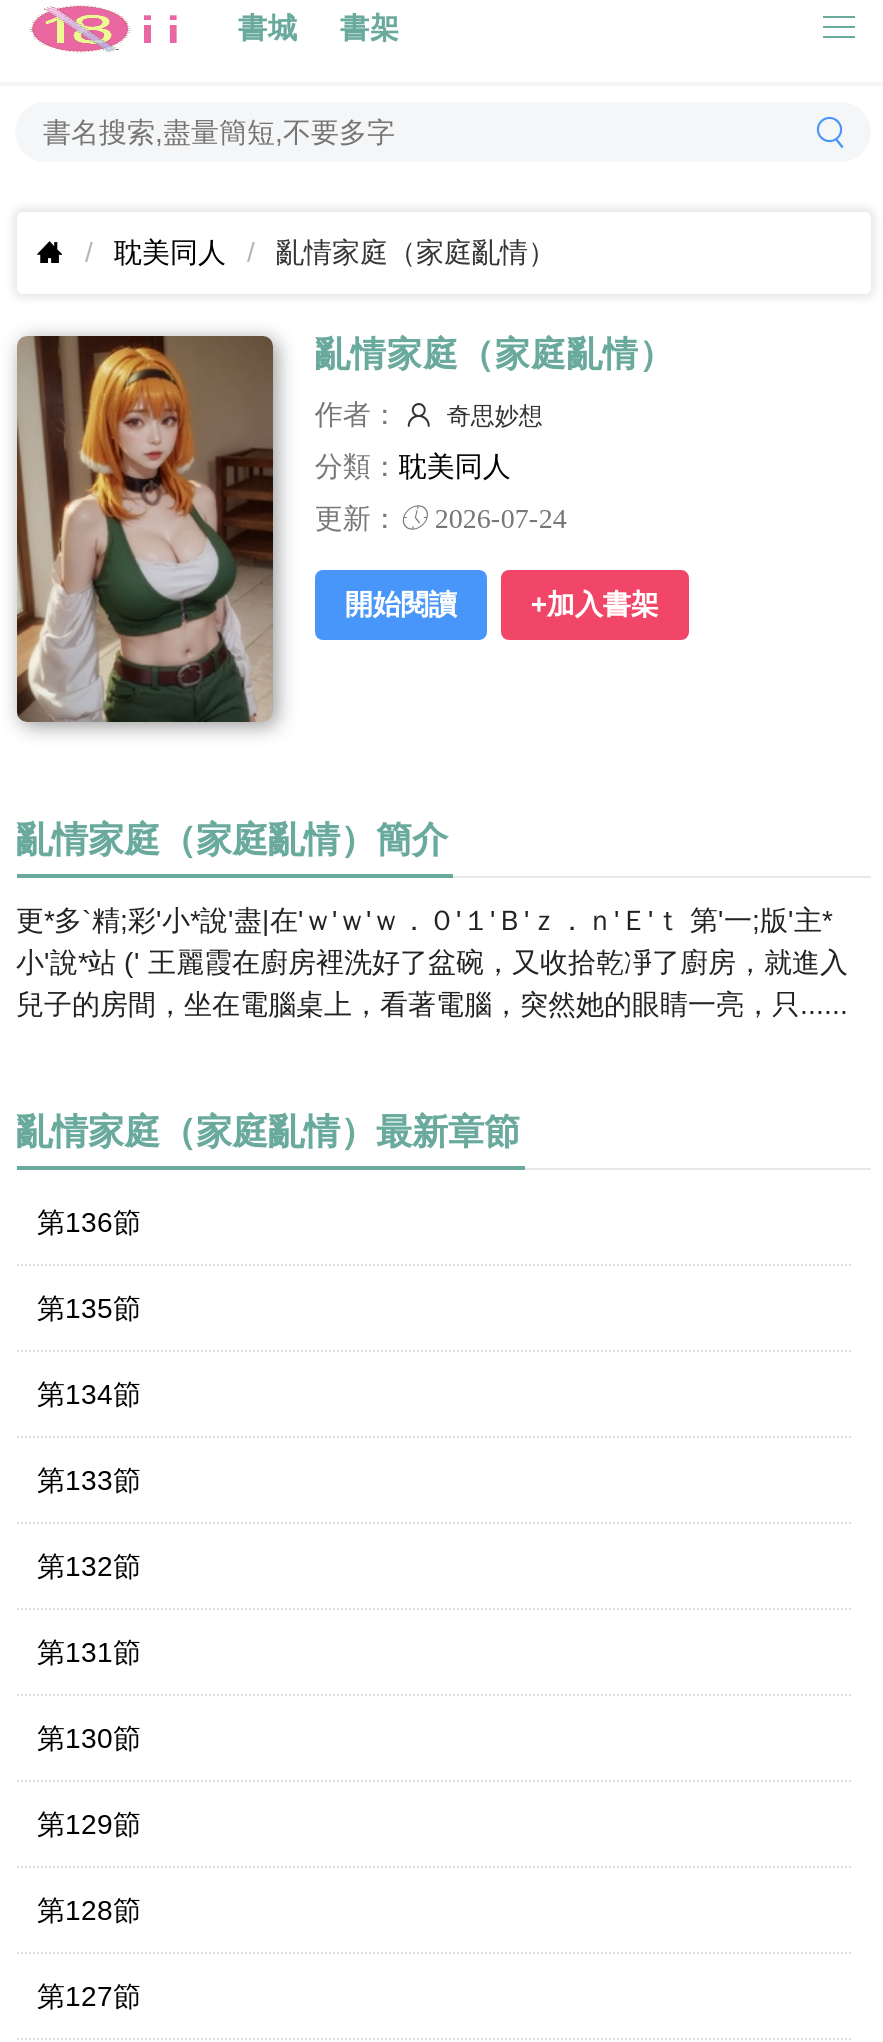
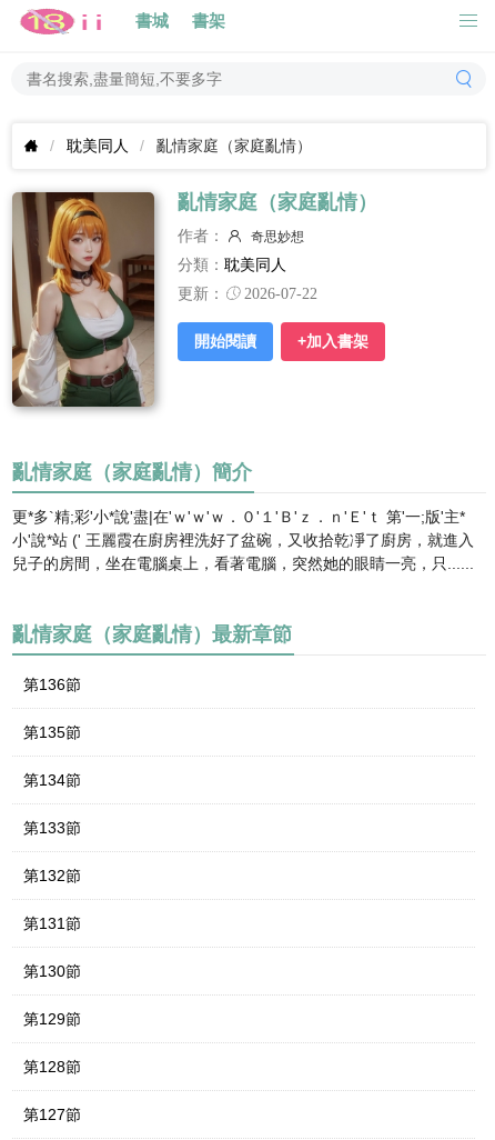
[315,503,567,531] 更新： 2026-07-24 -> [177,285,317,301] 更新： 2026-07-22

